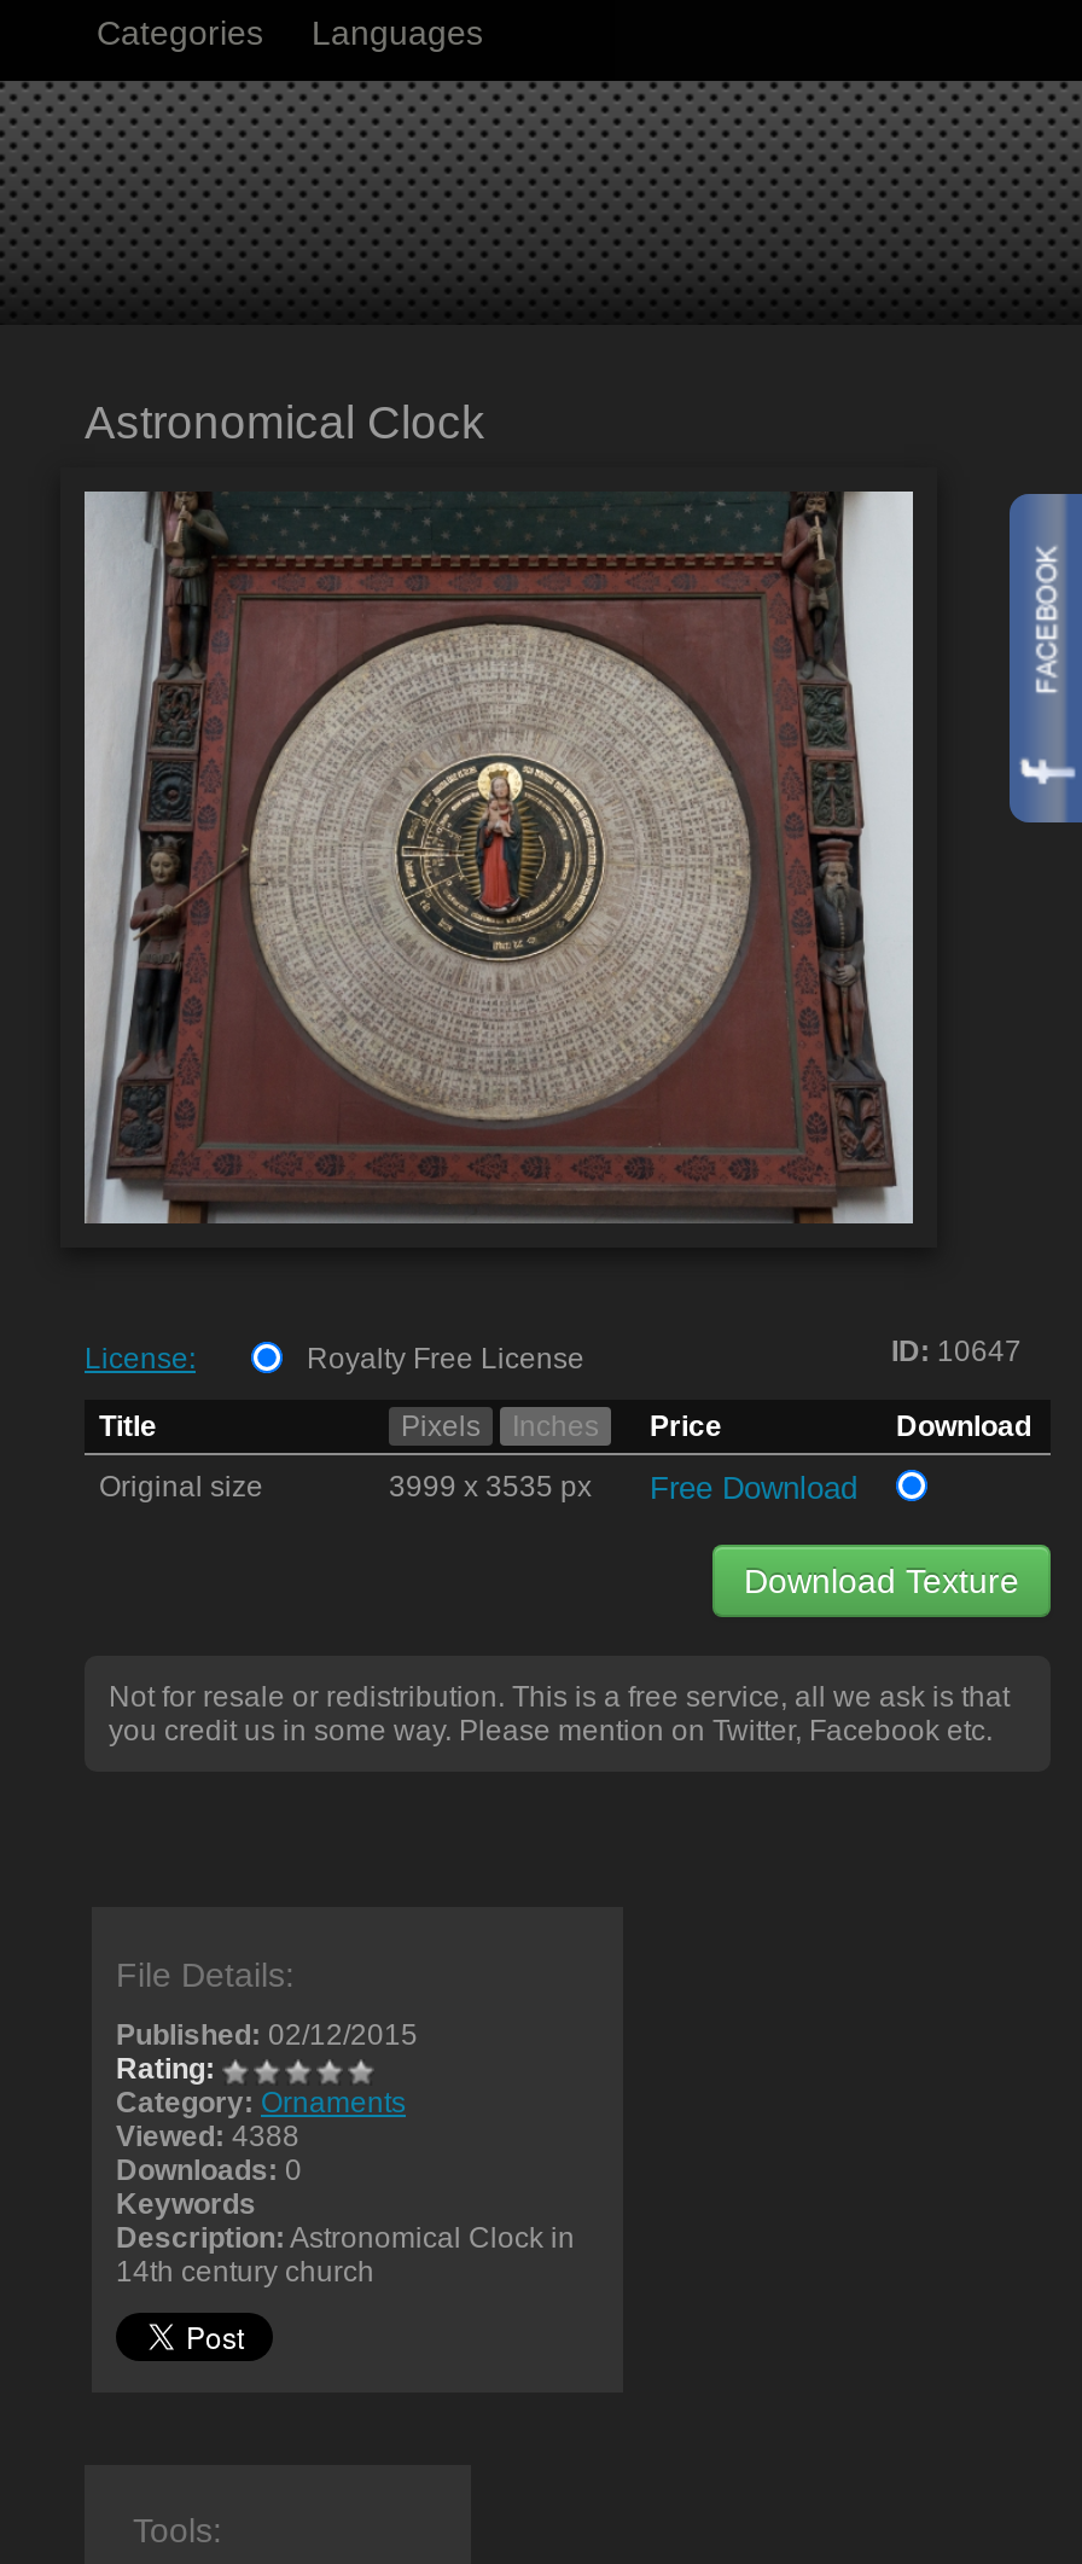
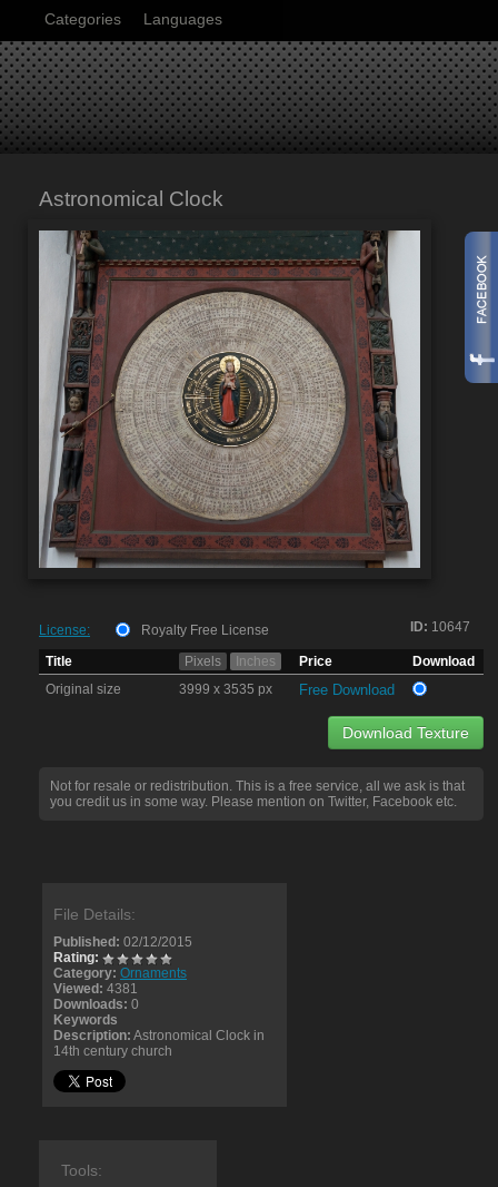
[116,2120,299,2153] Viewed: 4388 -> [53,981,138,997] Viewed: 4381

